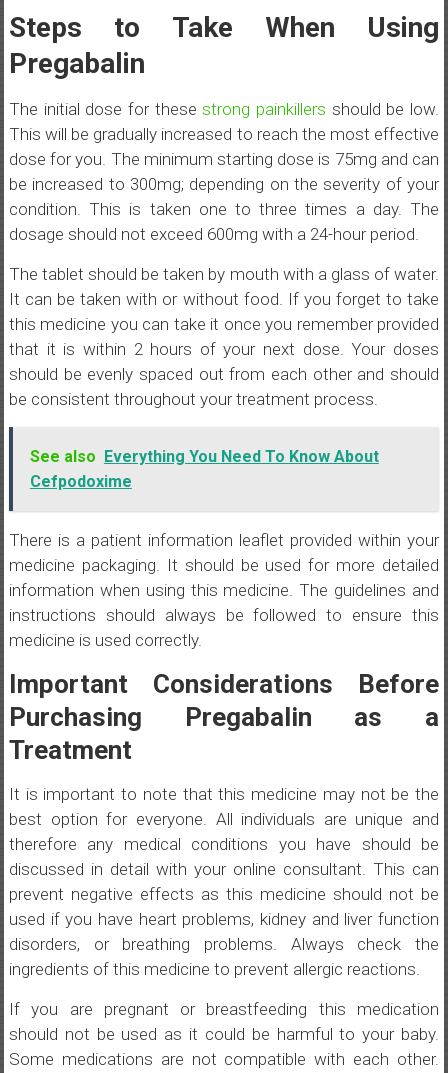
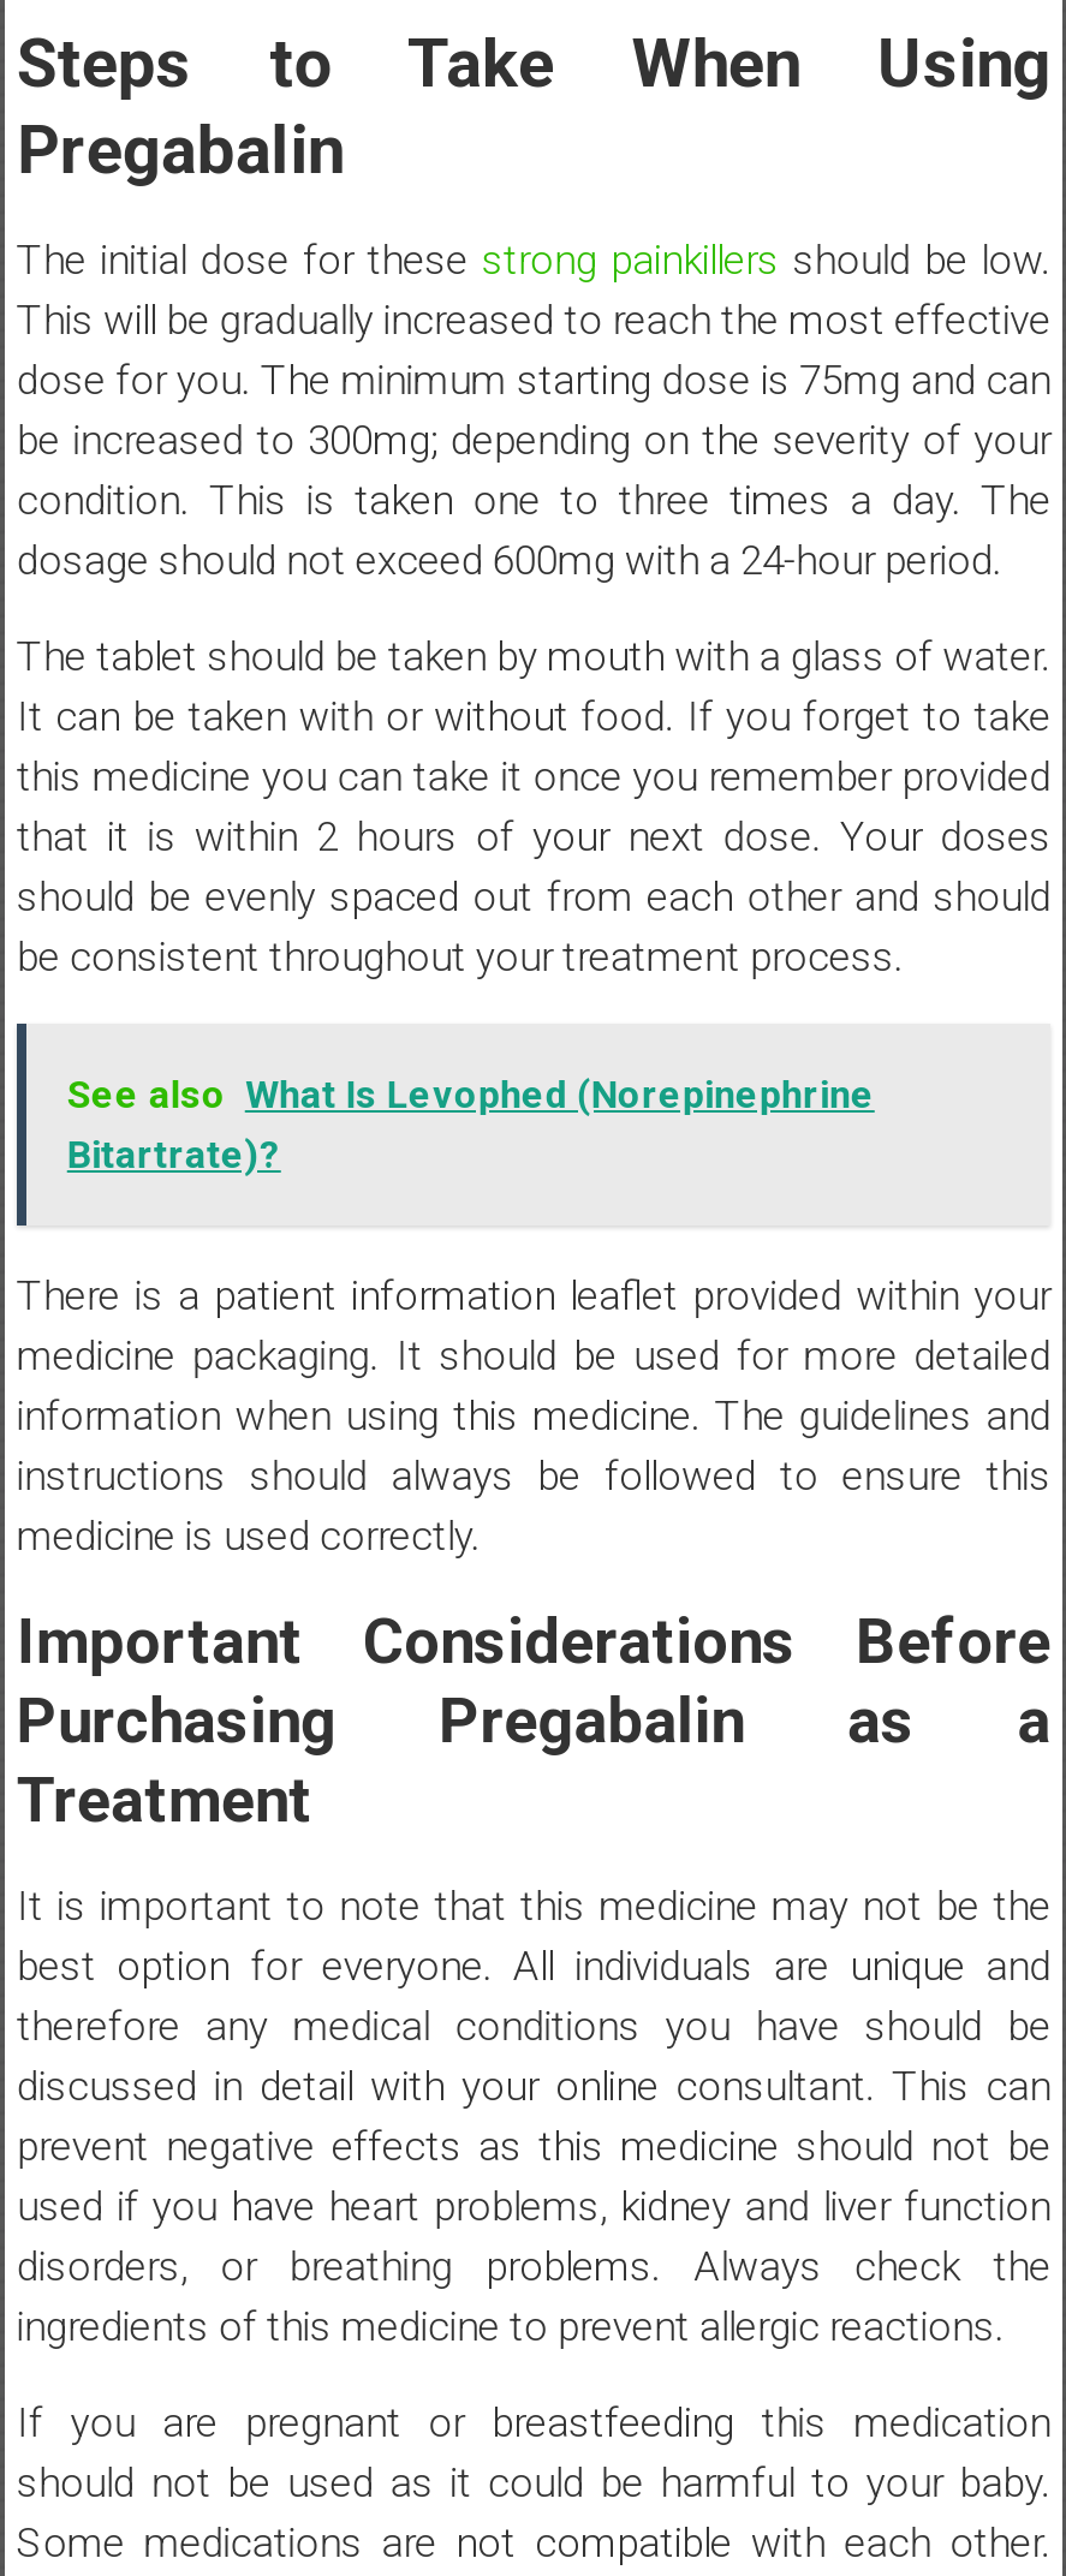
[30,447,379,491] See also Everything You Need To Know About | Cefpodoxime -> [67,1072,875,1177] See also What Is Levophed (Norepinephrine | Bitartrate)?

